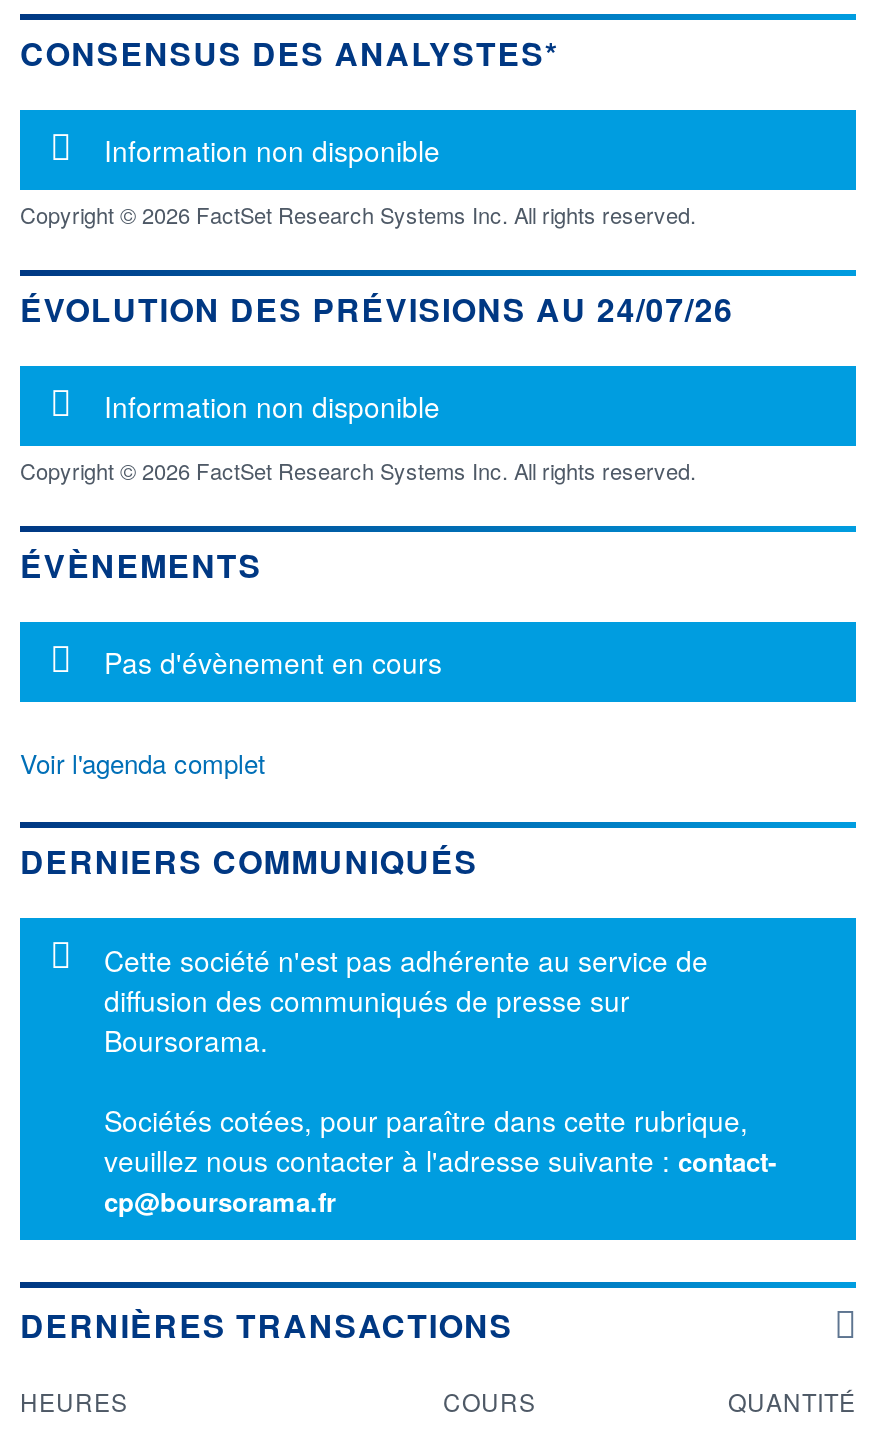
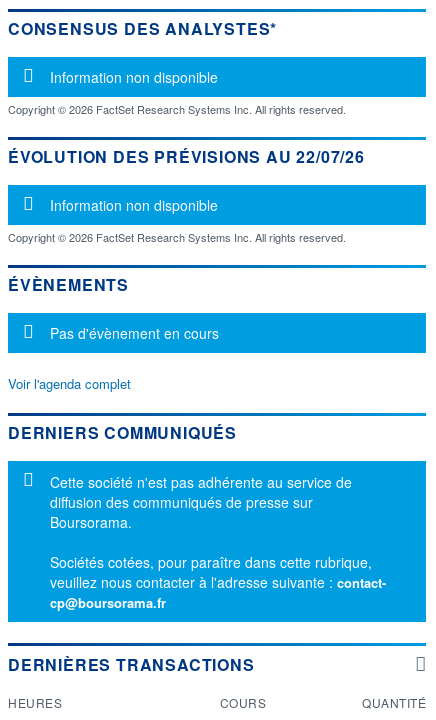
[20,286,734,332] ÉVOLUTION DES PRÉVISIONS AU 24/07/26 -> [8,145,365,168] ÉVOLUTION DES PRÉVISIONS AU 22/07/26

